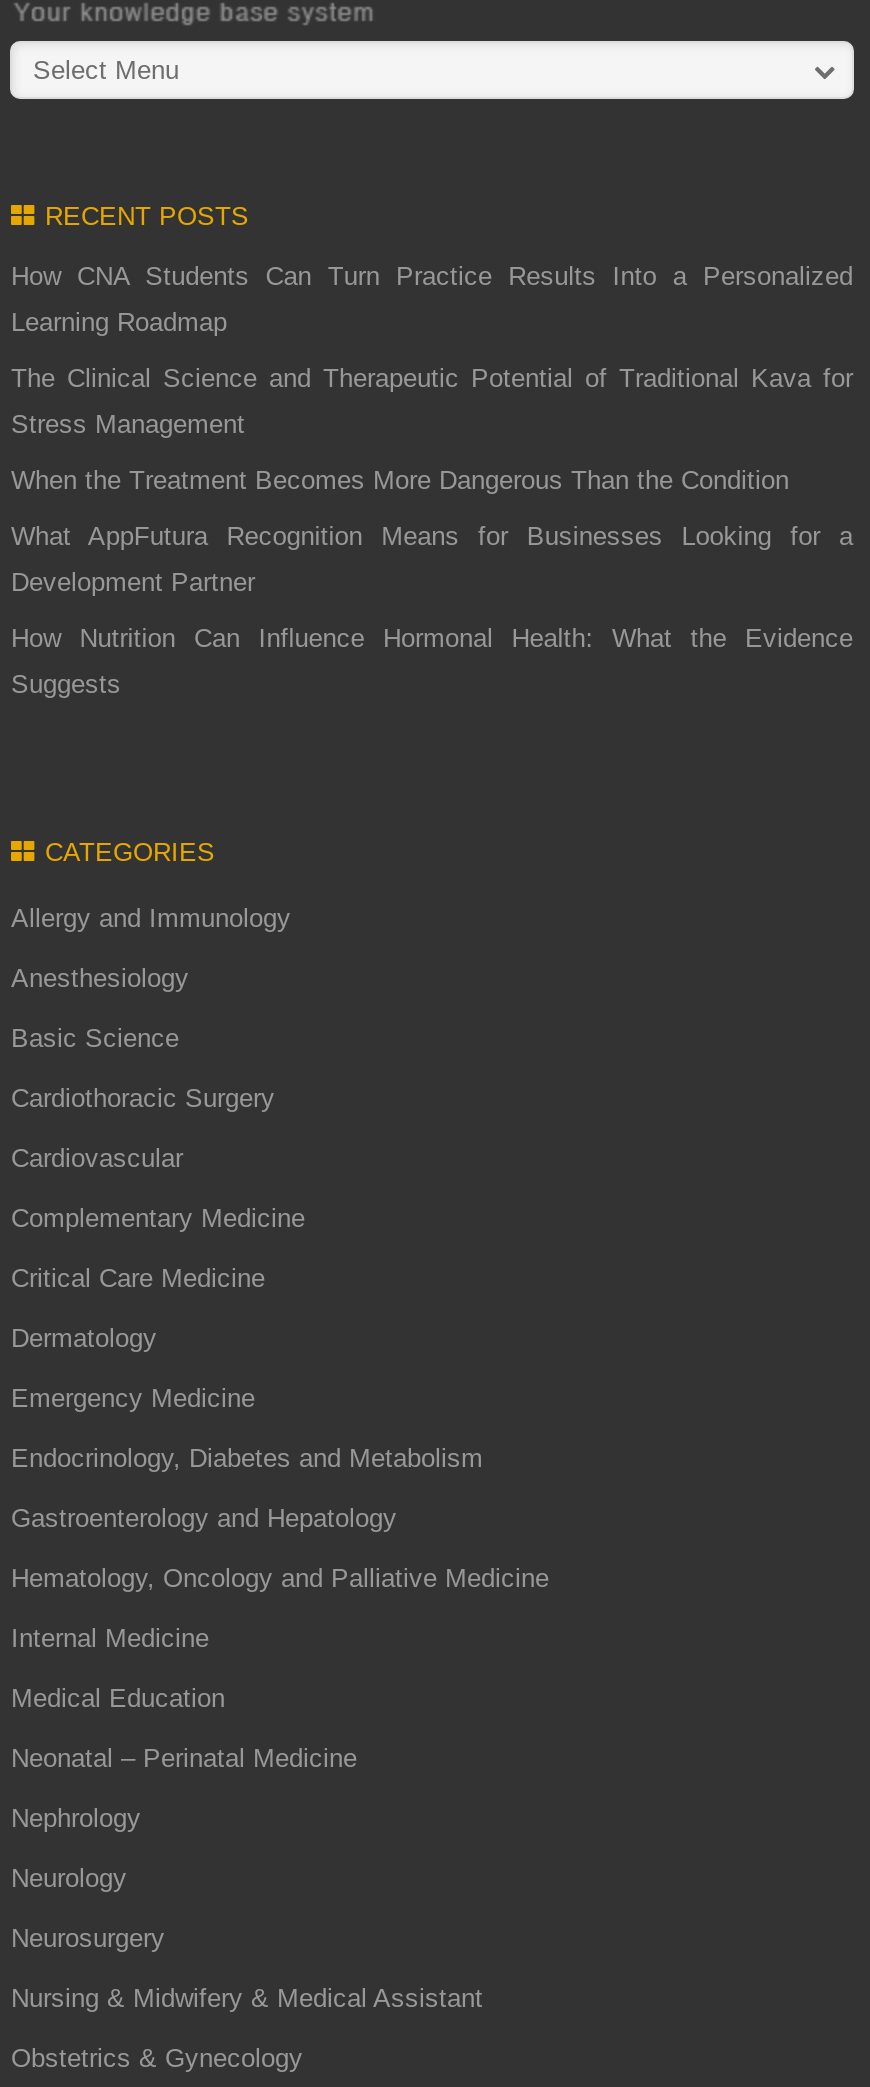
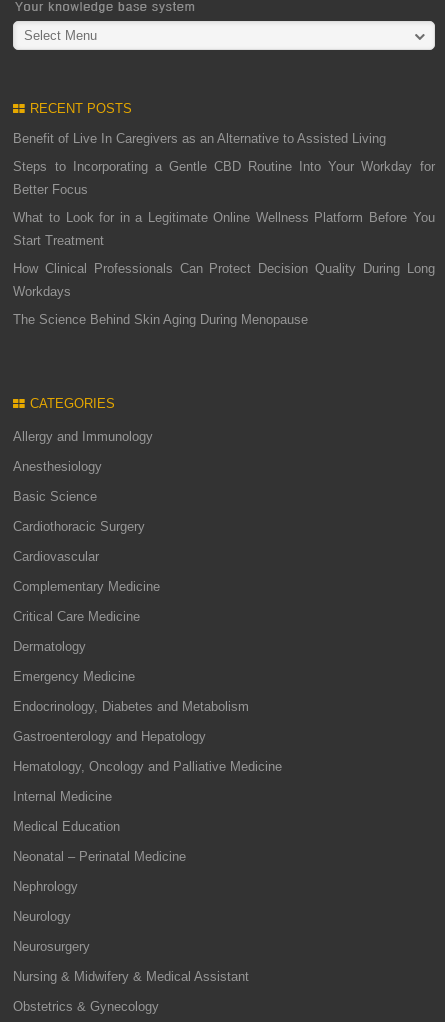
[11,261,853,699] How CNA Students Can Turn Practice Results Into a Personalized | Learning Roadmap | The Clinical Science and Therapeutic Potential of Traditional Kava for | Stress Management | When the Treatment Becomes More Dangerous Than the Condition | What AppFutura Recognition Means for Businesses Looking for a | Development Partner | How Nutrition Can Influence Hormonal Health: What the Evidence | Suggests -> [13,131,434,327] Benefit of Live In Caregivers as an Alternative to Assisted Living | Steps to Incorporating a Gentle CBD Routine Into Your Workday for | Better Focus | What to Look for in a Legitimate Online Wellness Platform Before You | Start Treatment | How Clinical Professionals Can Protect Decision Quality During Long | Workdays | The Science Behind Skin Aging During Menopause

